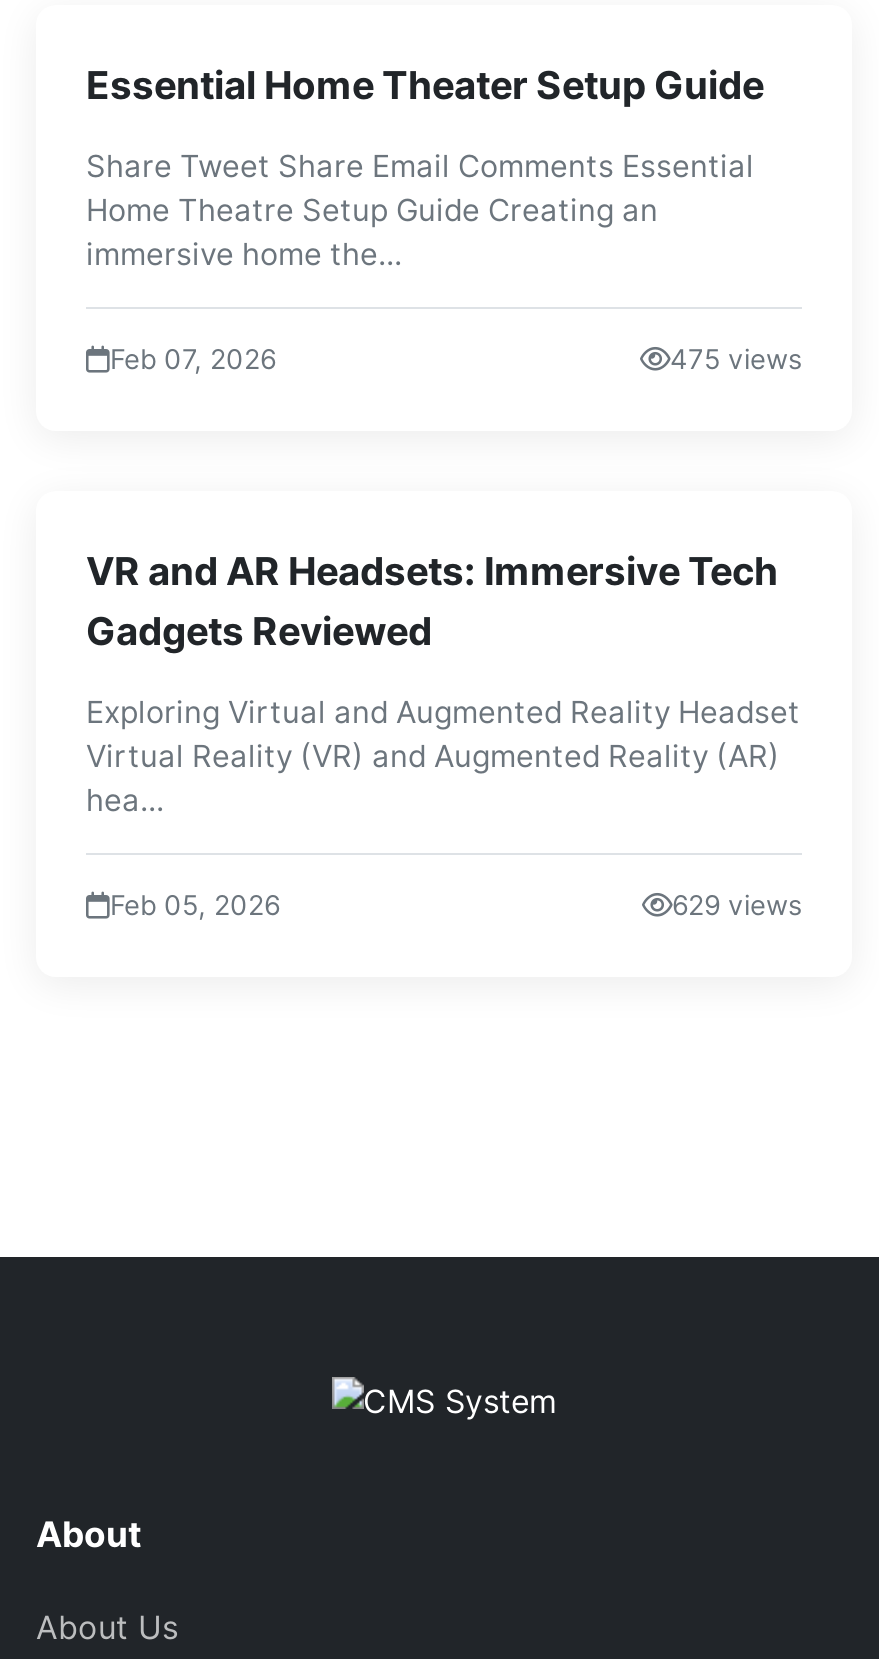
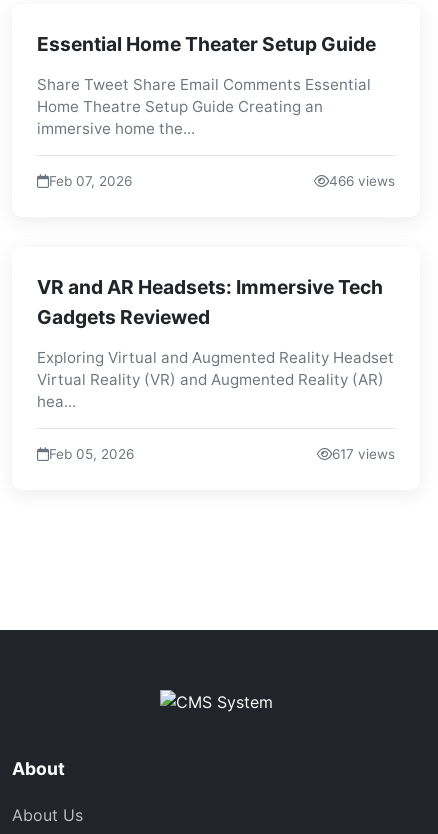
[670,343,802,375] 475 views -> [329,173,395,189] 466 views
[672,889,802,921] 629 views -> [332,446,395,462] 617 views

